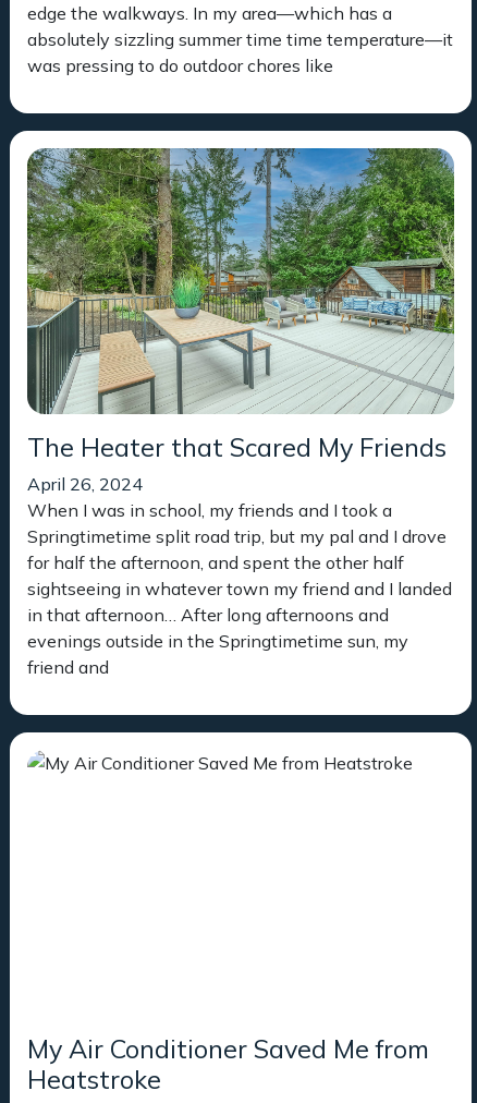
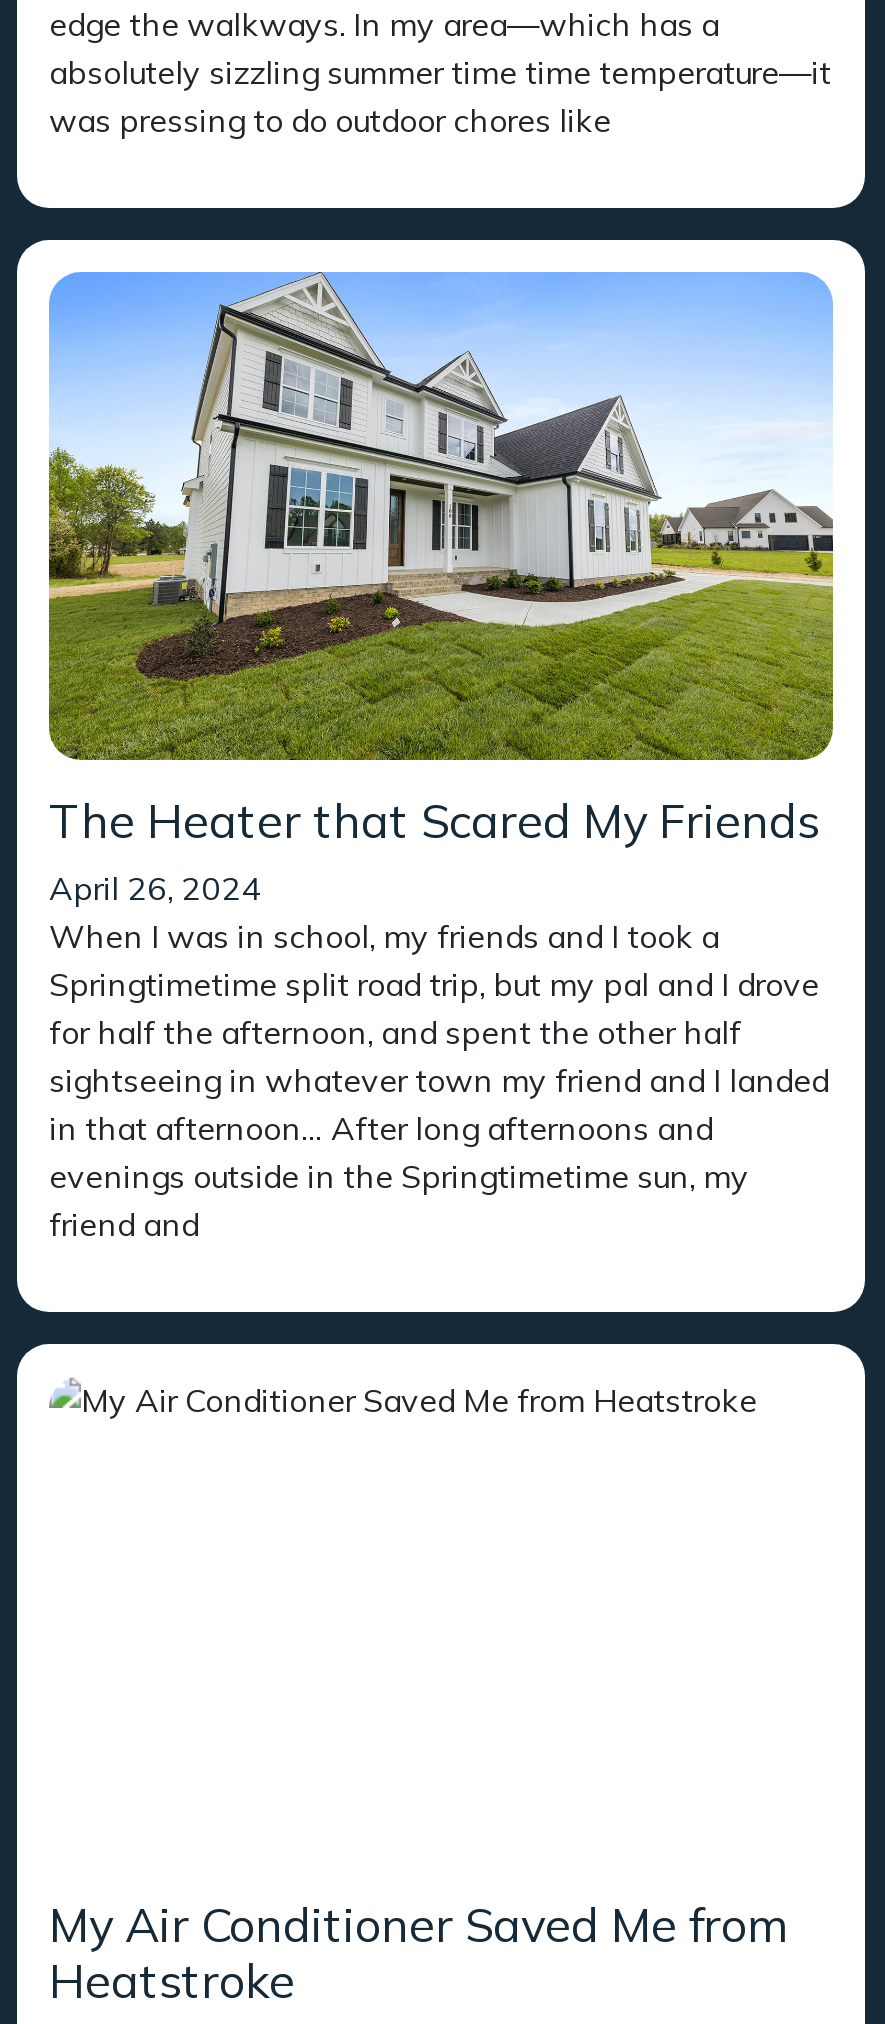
[26,147,455,414] [image] -> [47,270,835,762] [image]

